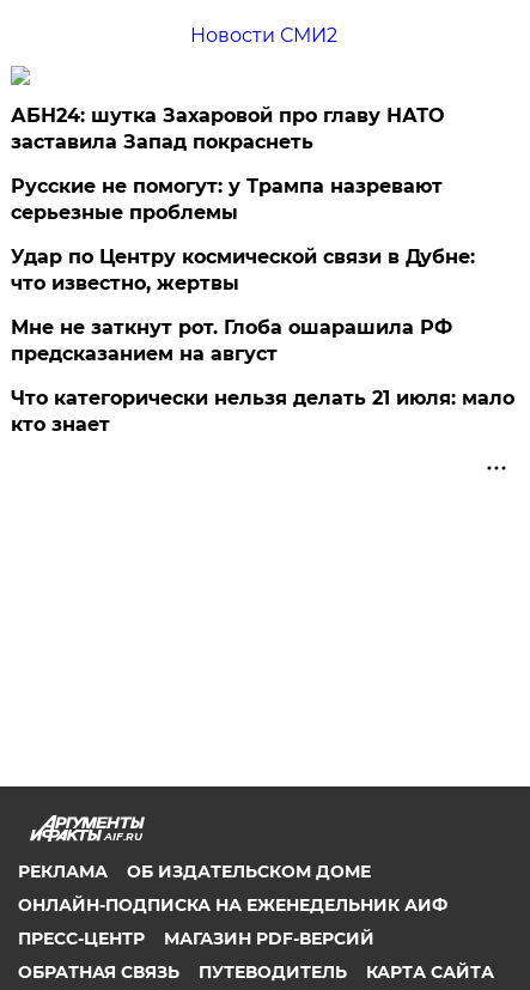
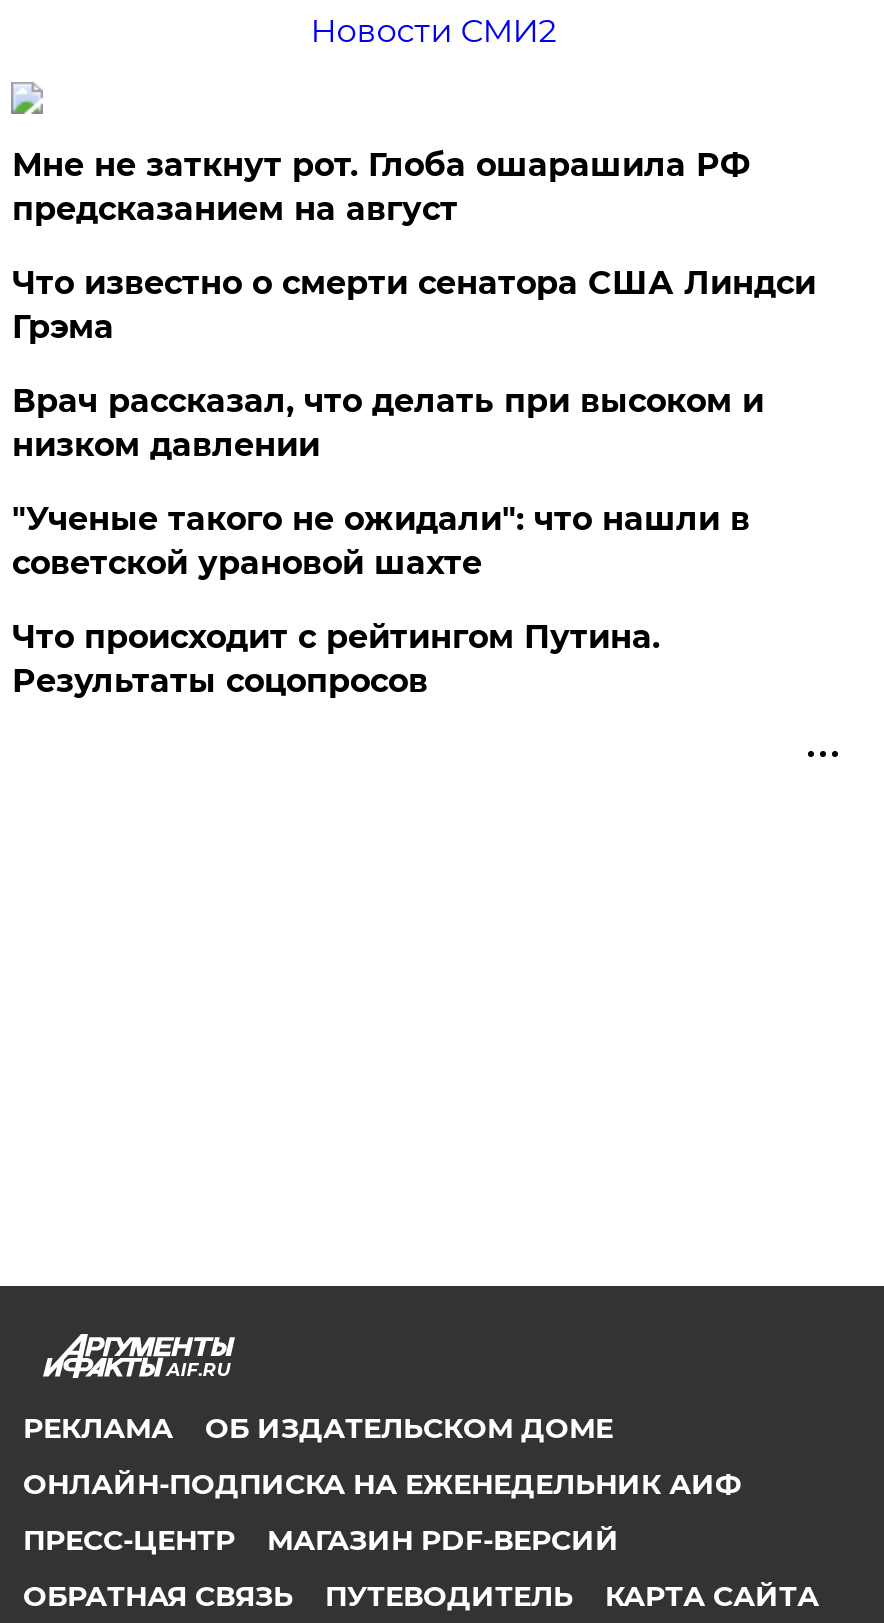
[11,105,475,295] АБН24: шутка Захаровой про главу НАТО | заставила Запад покраснеть | Русские не помогут: у Трампа назревают | серьезные проблемы | Удар по Центру космической связи в Дубне: | что известно, жертвы -> none
moved [11,316,453,365] -> [12,146,750,228]: Мне не заткнут рот. Глоба ошарашила РФ | предсказанием на август
[11,387,515,436] Что категорически нельзя делать 21 июля: мало | кто знает -> [12,264,816,700] Что известно о смерти сенатора США Линдси | Грэма | Врач рассказал, что делать при высоком и | низком давлении | "Ученые такого не ожидали": что нашли в | советской урановой шахте | Что происходит с рейтингом Путина. | Результаты соцопросов

